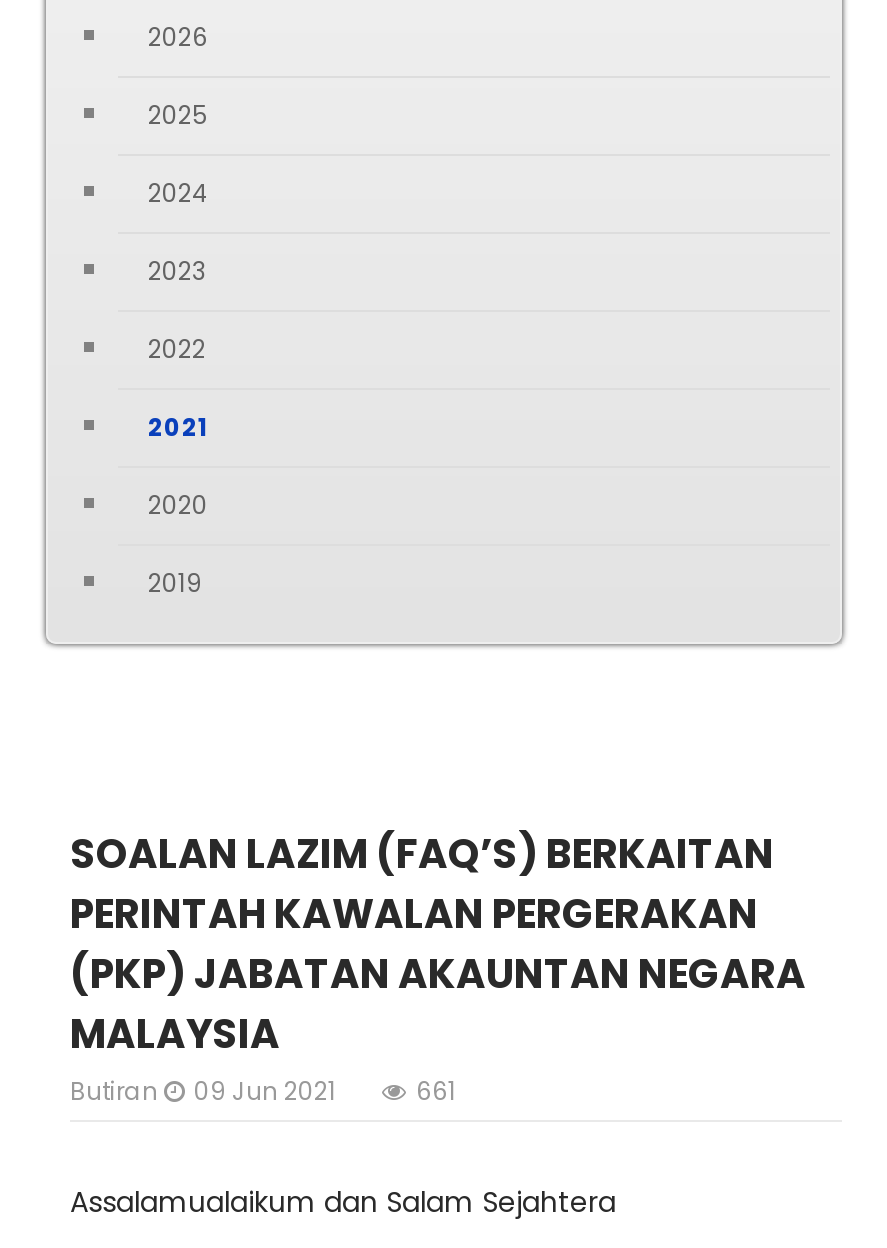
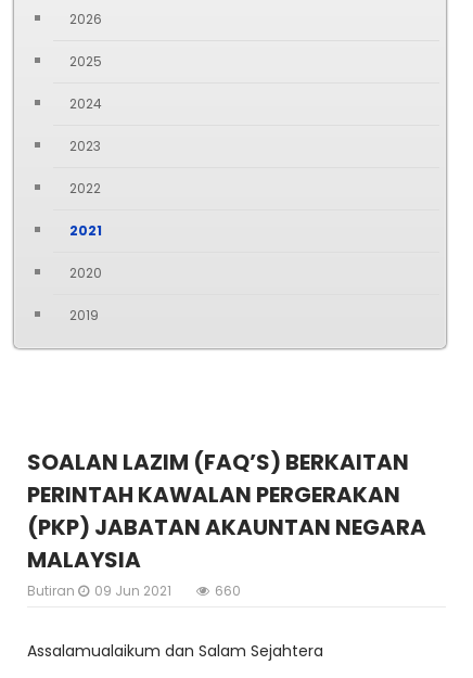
[416,1074,456,1108] 661 -> [215,581,241,600] 660

